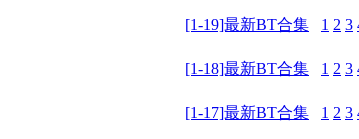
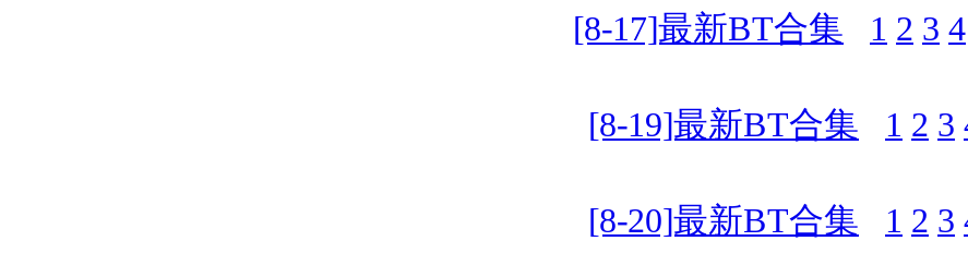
[185,16,309,33] [1-19]最新BT合集 -> [573,10,844,47] [8-17]最新BT合集
[185,60,309,77] [1-18]最新BT合集 -> [588,106,859,143] [8-19]最新BT合集
[185,104,309,121] [1-17]最新BT合集 -> [588,202,859,239] [8-20]最新BT合集

